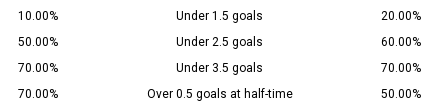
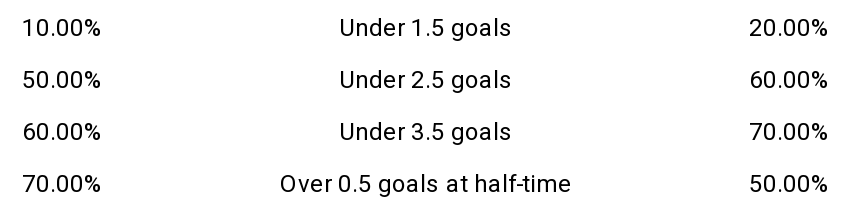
[17,61,57,75] 70.00% -> [22,118,102,146] 60.00%

